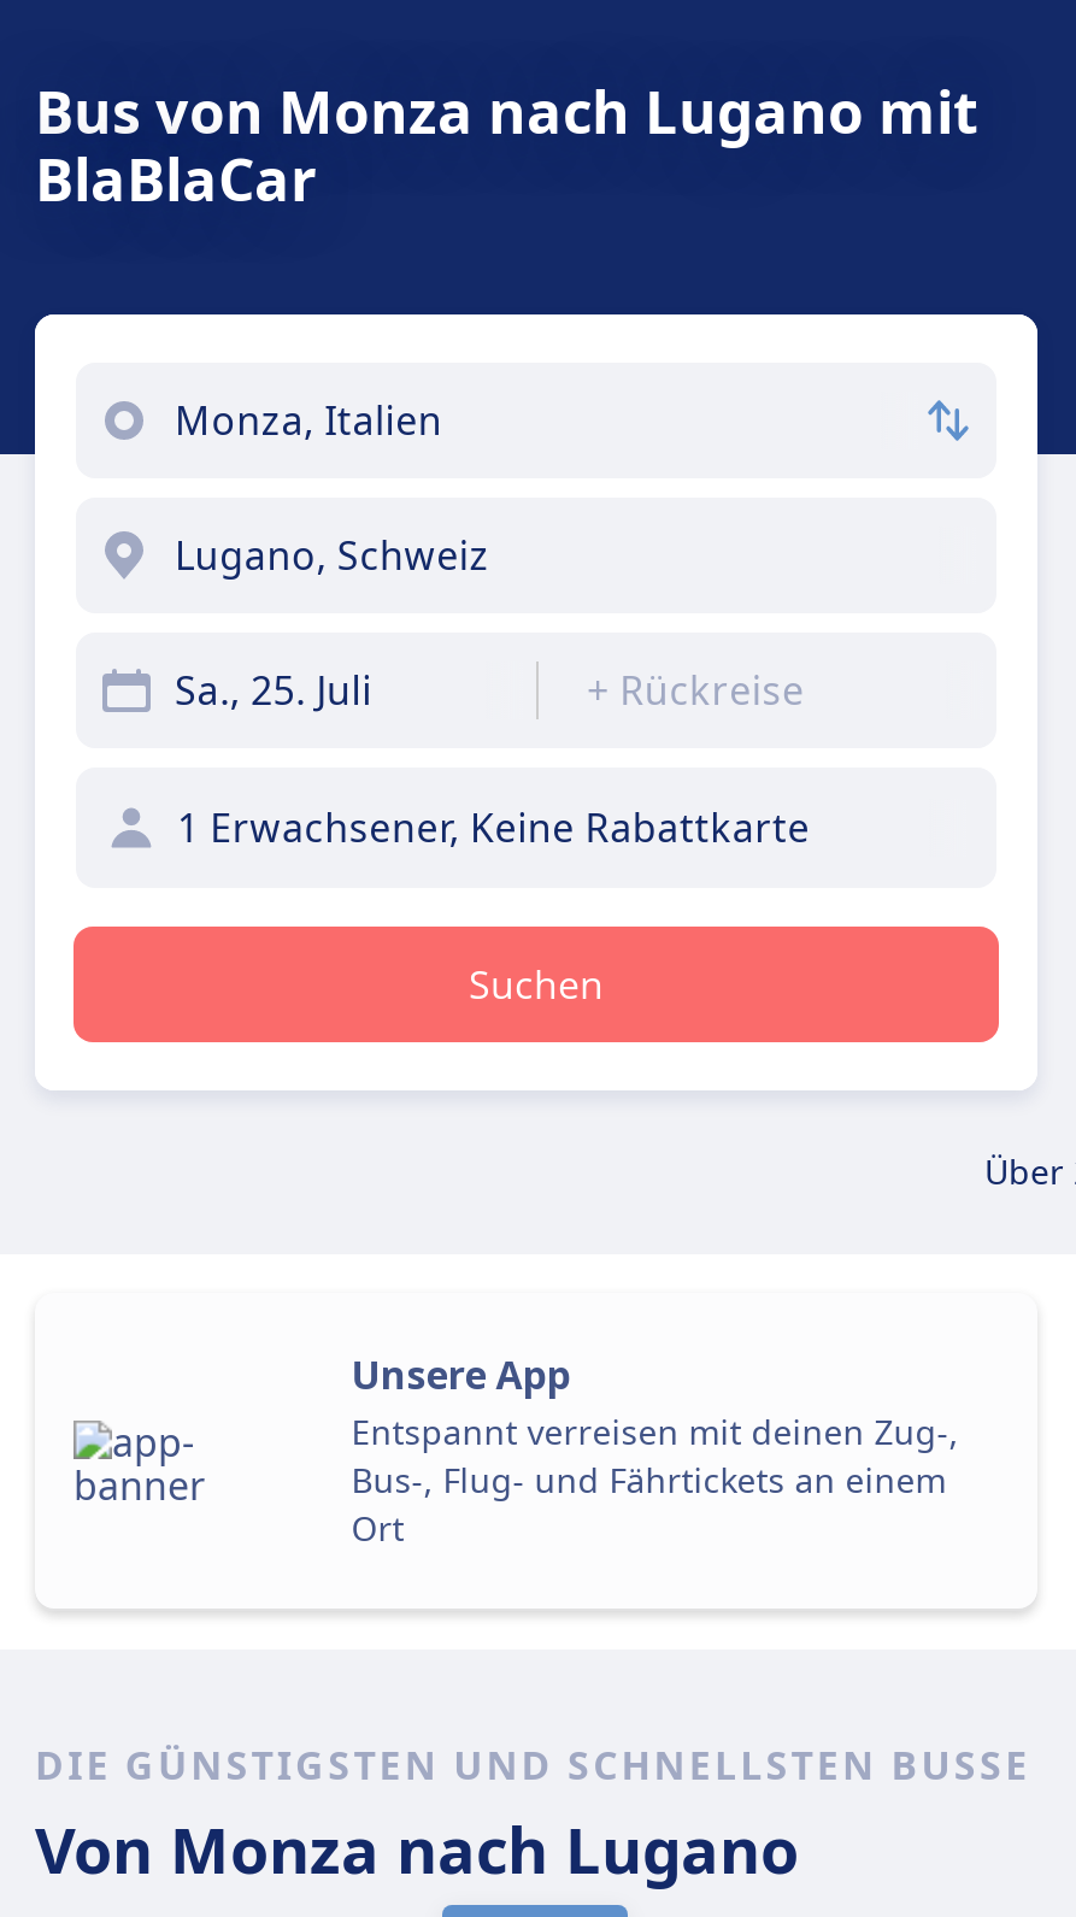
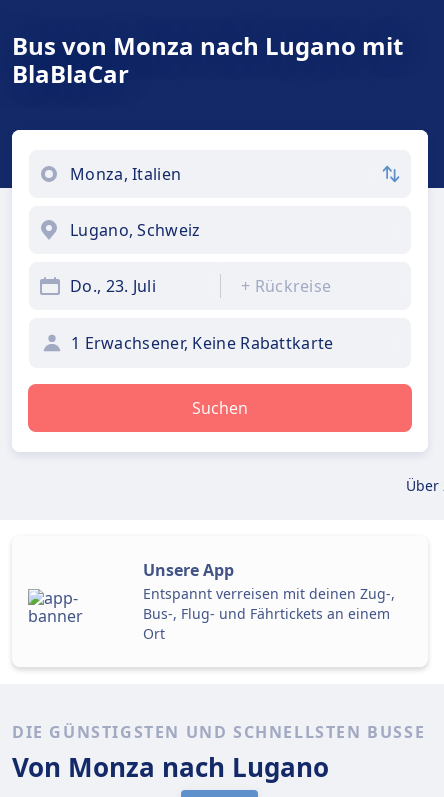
[175,664,372,717] Sa., 25. Juli -> [70,275,156,297] Do., 23. Juli

